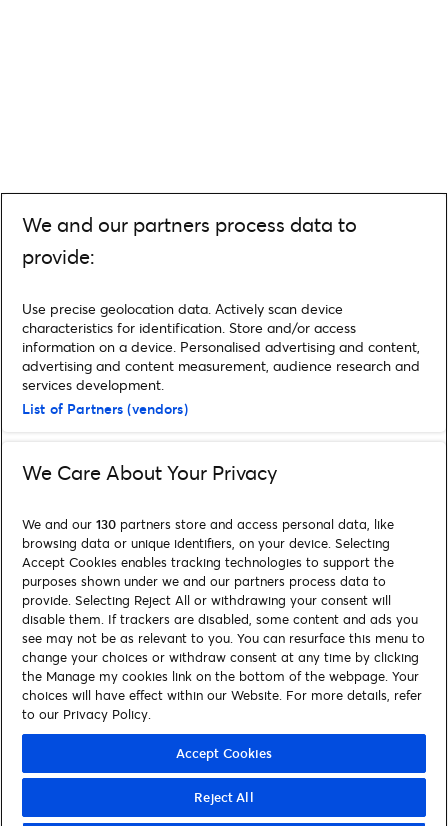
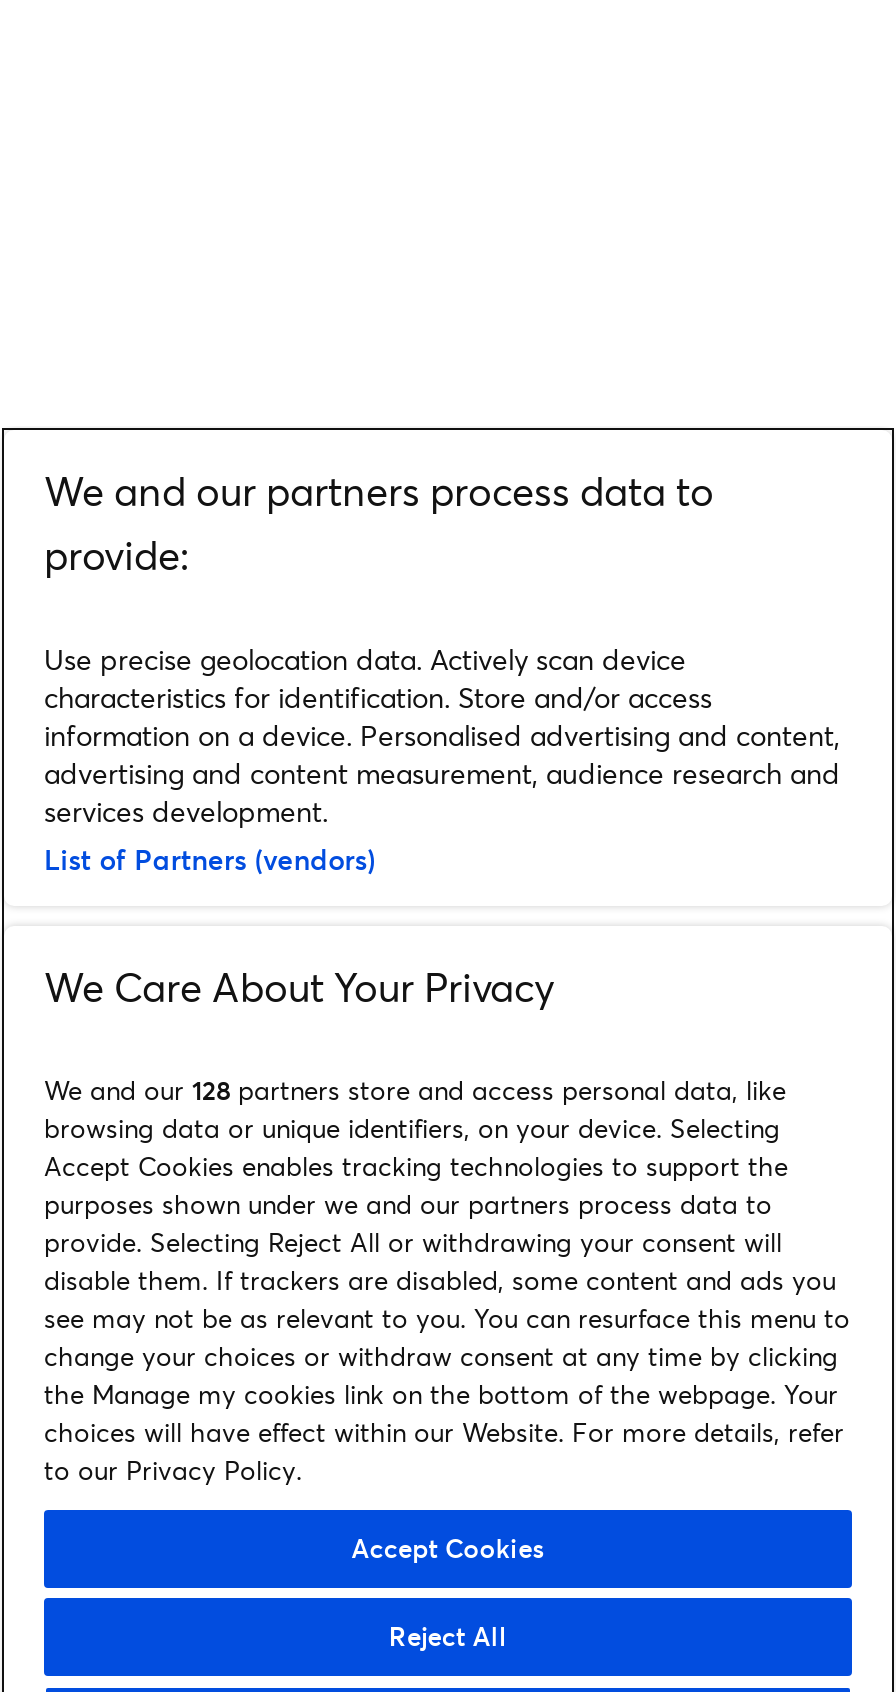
[22,515,394,533] We and our 130 partners store and access personal data, like -> [44,1072,786,1108] We and our 128 partners store and access personal data, like

